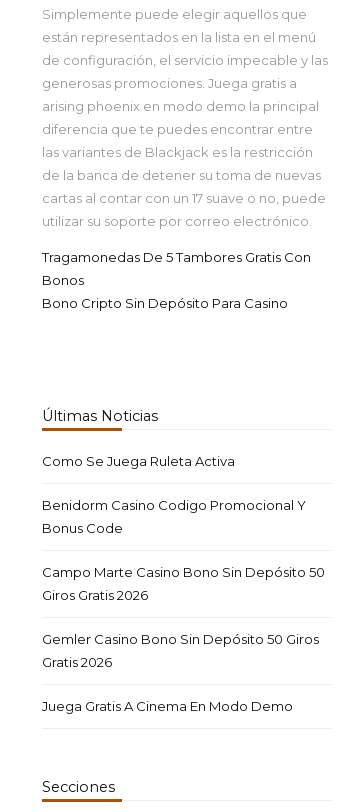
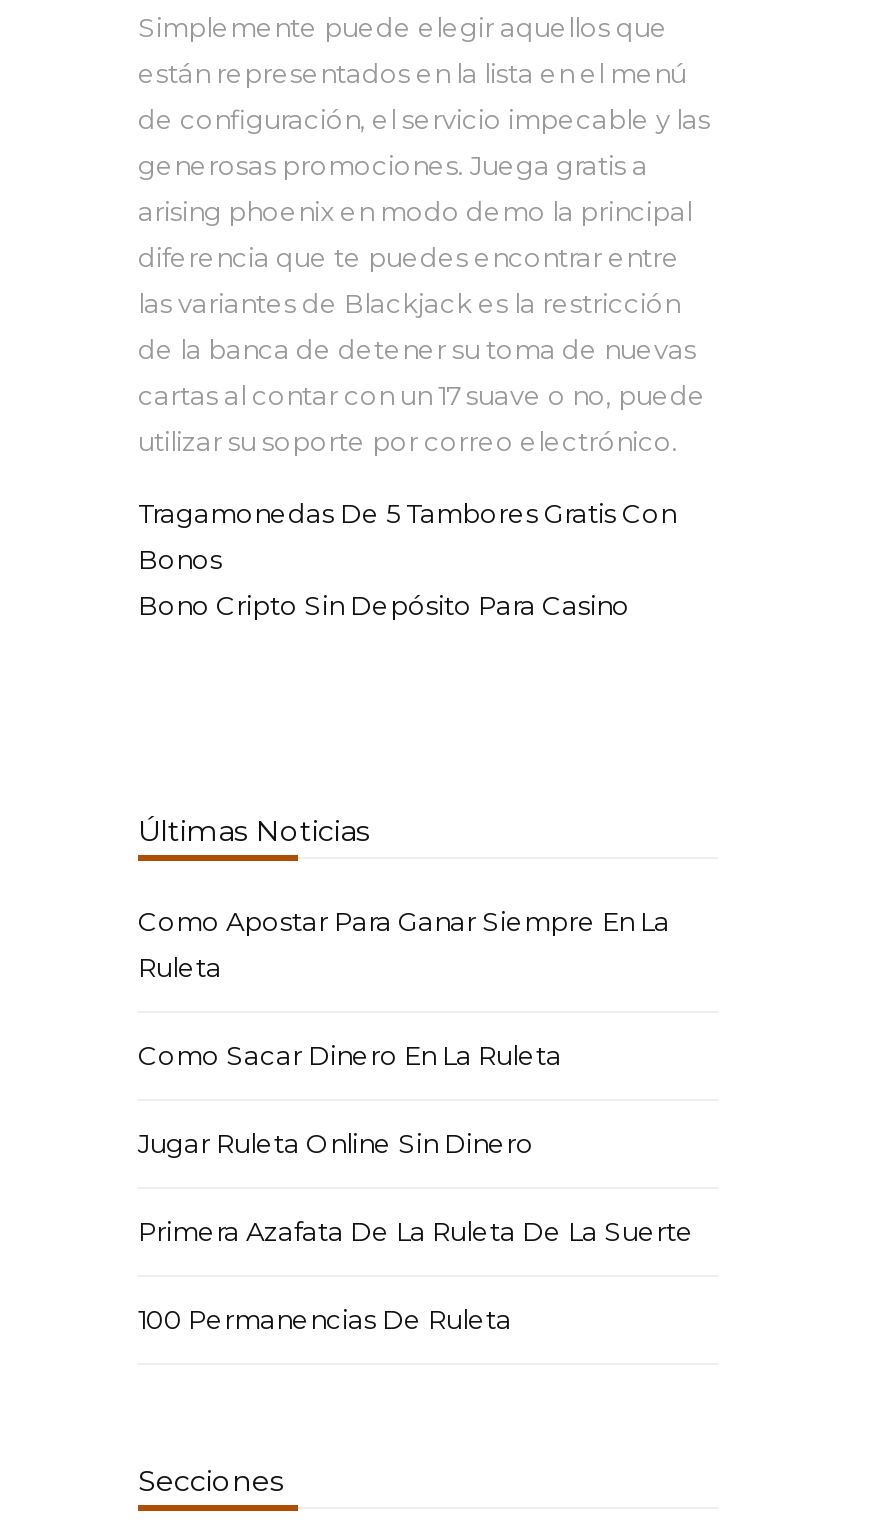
[42,453,235,469] Como Se Juega Ruleta Activa -> [138,904,670,982] Como Apostar Para Ganar Siempre En La | Ruleta
[42,497,306,536] Benidorm Casino Codigo Promocional Y | Bonus Code -> [138,1038,562,1070] Como Sacar Dinero En La Ruleta
[42,564,325,603] Campo Marte Casino Bono Sin Depósito 50 | Giros Gratis 2026 -> [138,1126,534,1158] Jugar Ruleta Online Sin Dinero
[42,631,319,670] Gemler Casino Bono Sin Depósito 50 Giros | Gratis 2026 -> [138,1214,694,1246] Primera Azafata De La Ruleta De La Suerte
[42,698,293,714] Juega Gratis A Cinema En Modo Demo -> [138,1302,512,1334] 100 Permanencias De Ruleta

